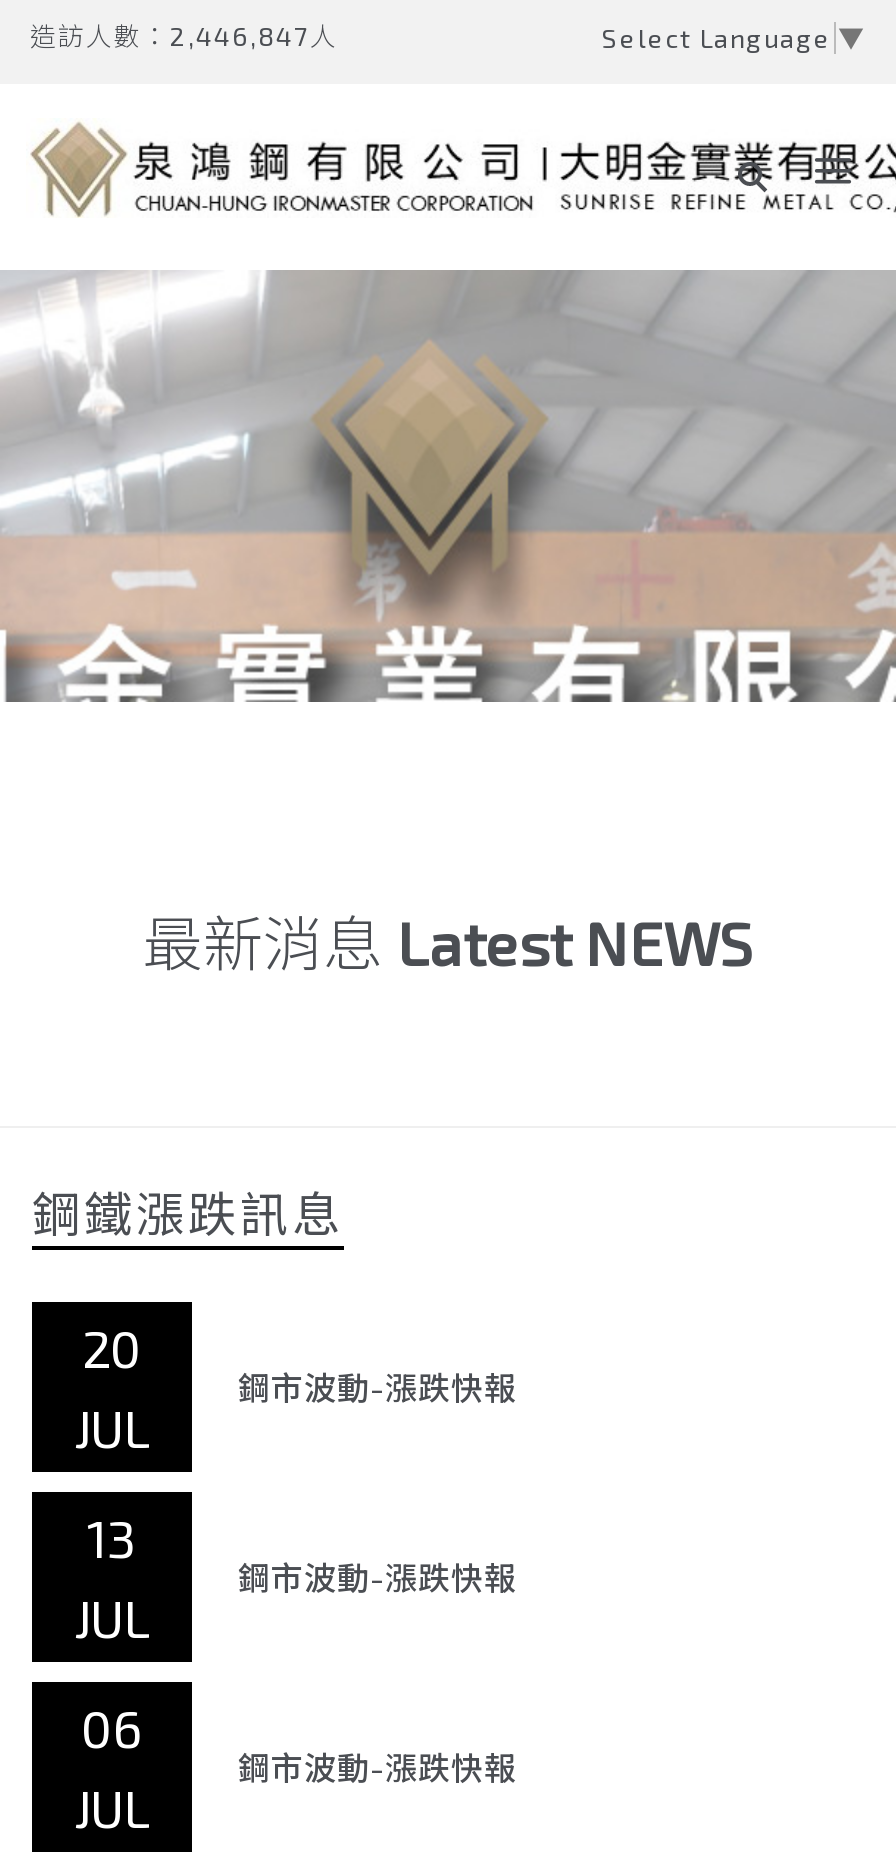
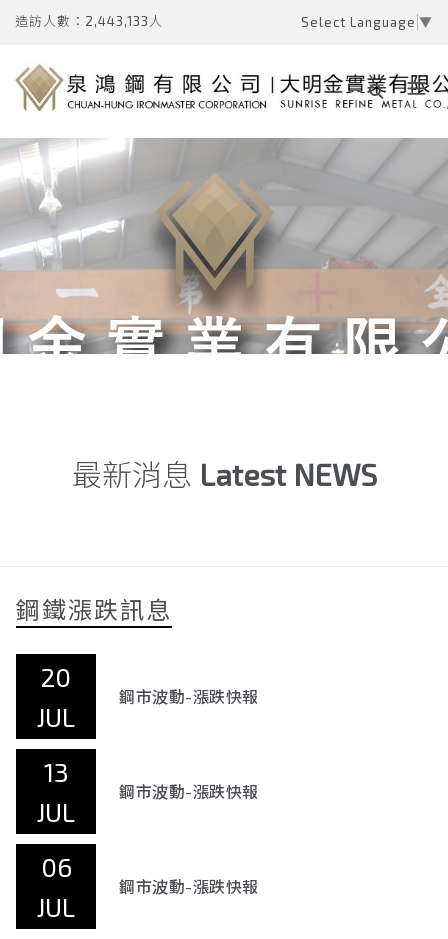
[30,20,338,52] 造訪人數：2,446,847人 -> [15,13,163,29] 造訪人數：2,443,133人

